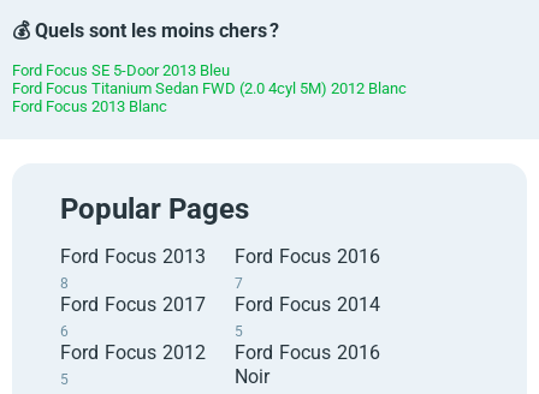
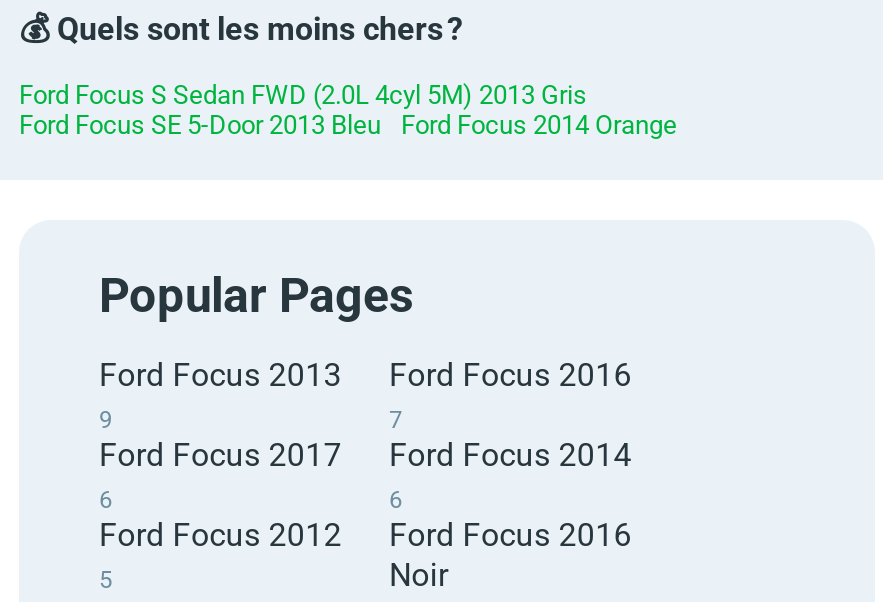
none -> [19,80,587,110] Ford Focus S Sedan FWD (2.0L 4cyl 5M) 2013 Gris
[12,80,407,116] Ford Focus Titanium Sedan FWD (2.0 4cyl 5M) 2012 Blanc | Ford Focus 2013 Blanc -> [401,110,677,140] Ford Focus 2014 Orange
[60,275,69,292] 8 -> [99,406,113,434] 9
[235,323,243,340] 5 -> [389,486,403,514] 6

